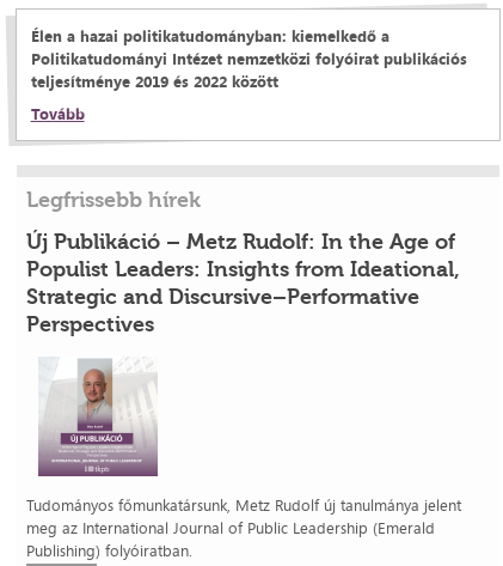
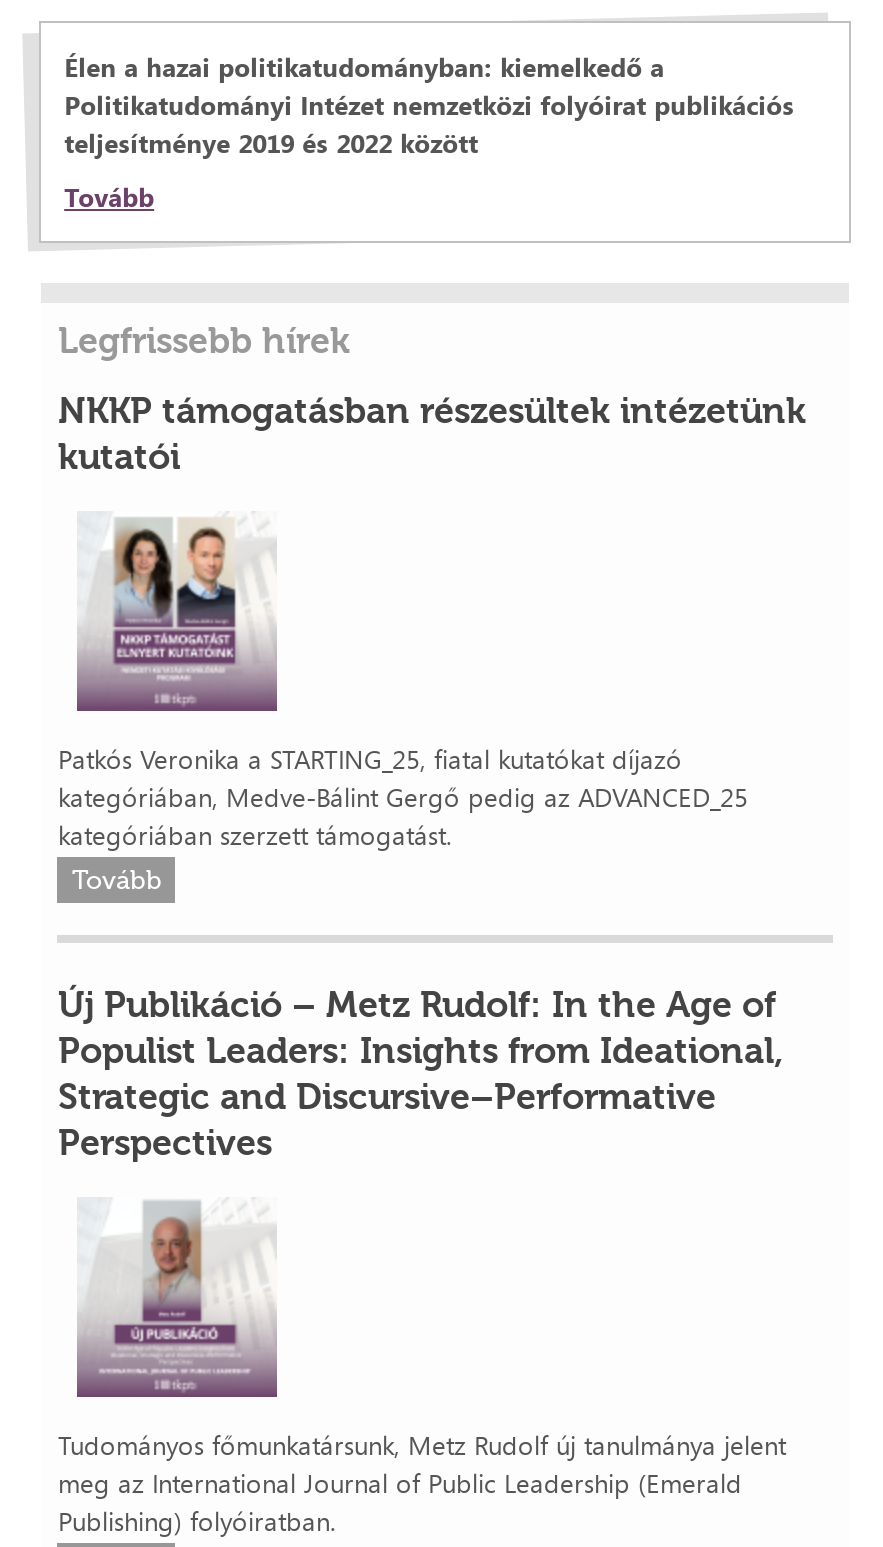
none -> [58,389,806,479] NKKP támogatásban részesültek intézetünk | kutatói
none -> [58,515,748,895] [image] | Patkós Veronika a STARTING_25, fiatal kutatókat díjazó | kategóriában, Medve-Bálint Gergő pedig az ADVANCED_25 | kategóriában szerzett támogatást. | Tovább

